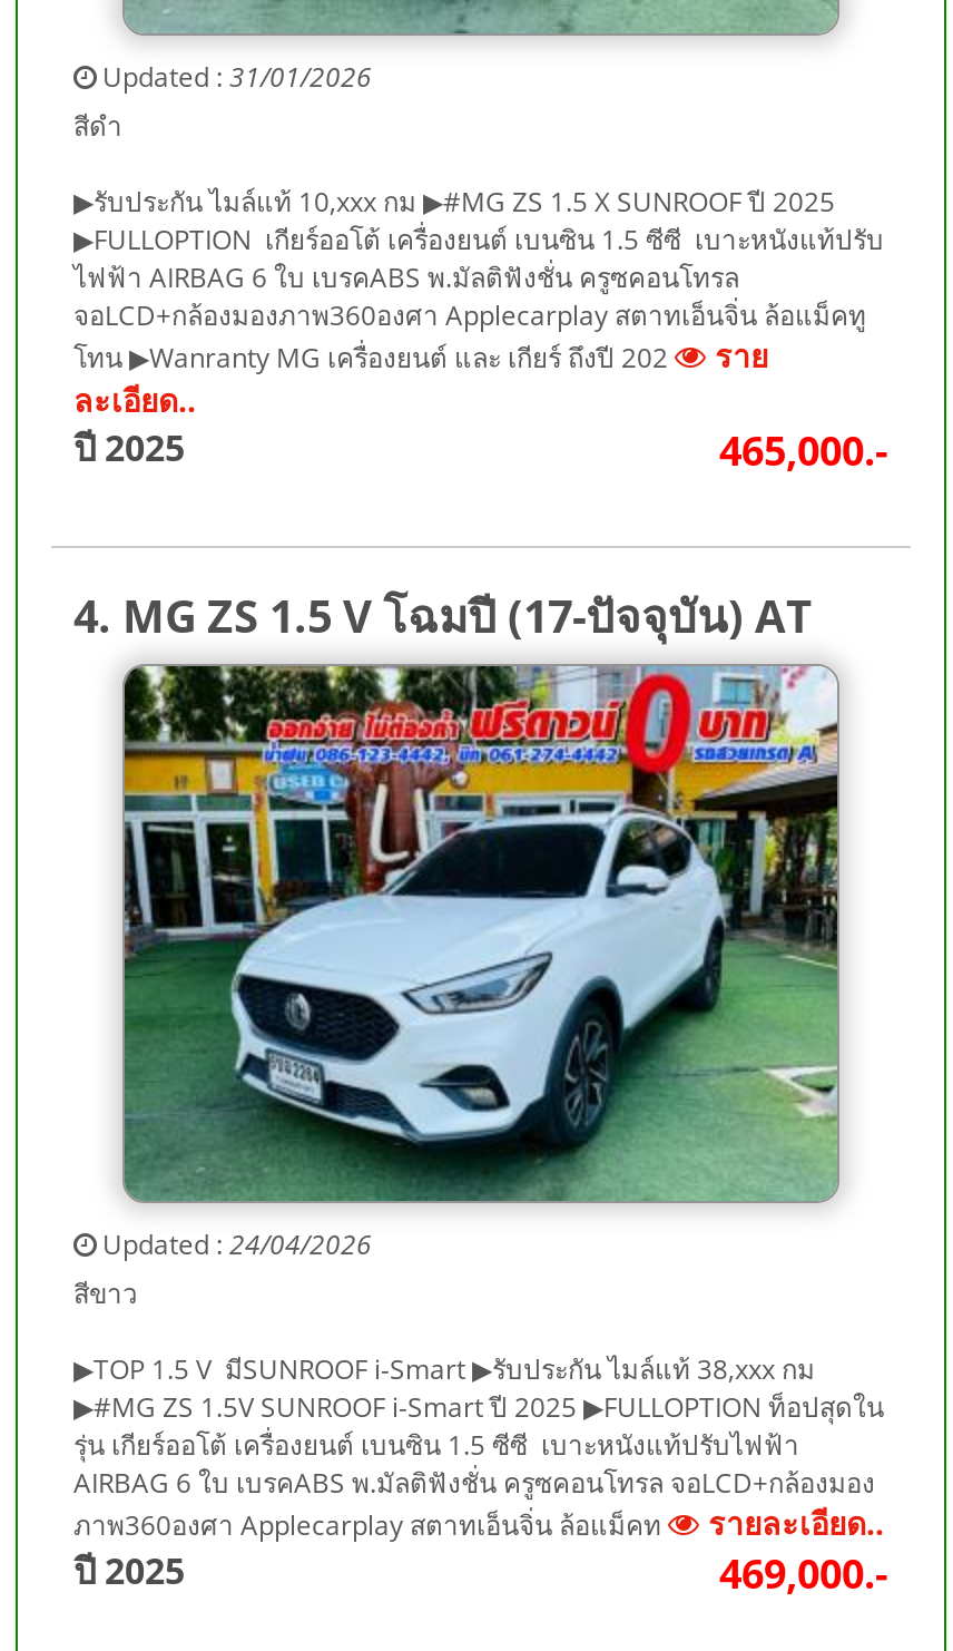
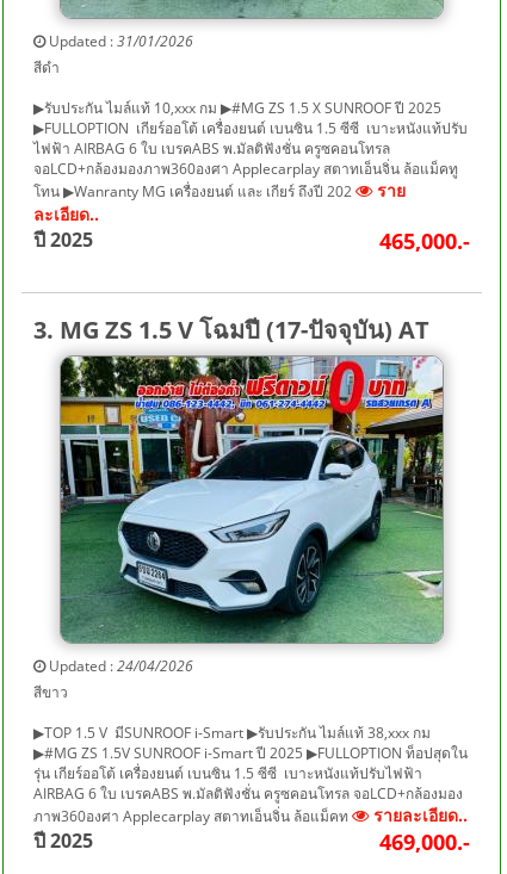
[73,586,813,646] 4. MG ZS 1.5 V โฉมปี (17-ปัจจุบัน) AT -> [33,314,429,346] 3. MG ZS 1.5 V โฉมปี (17-ปัจจุบัน) AT

